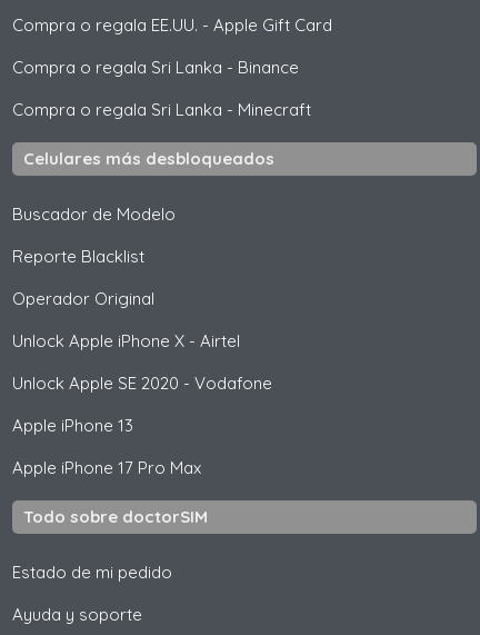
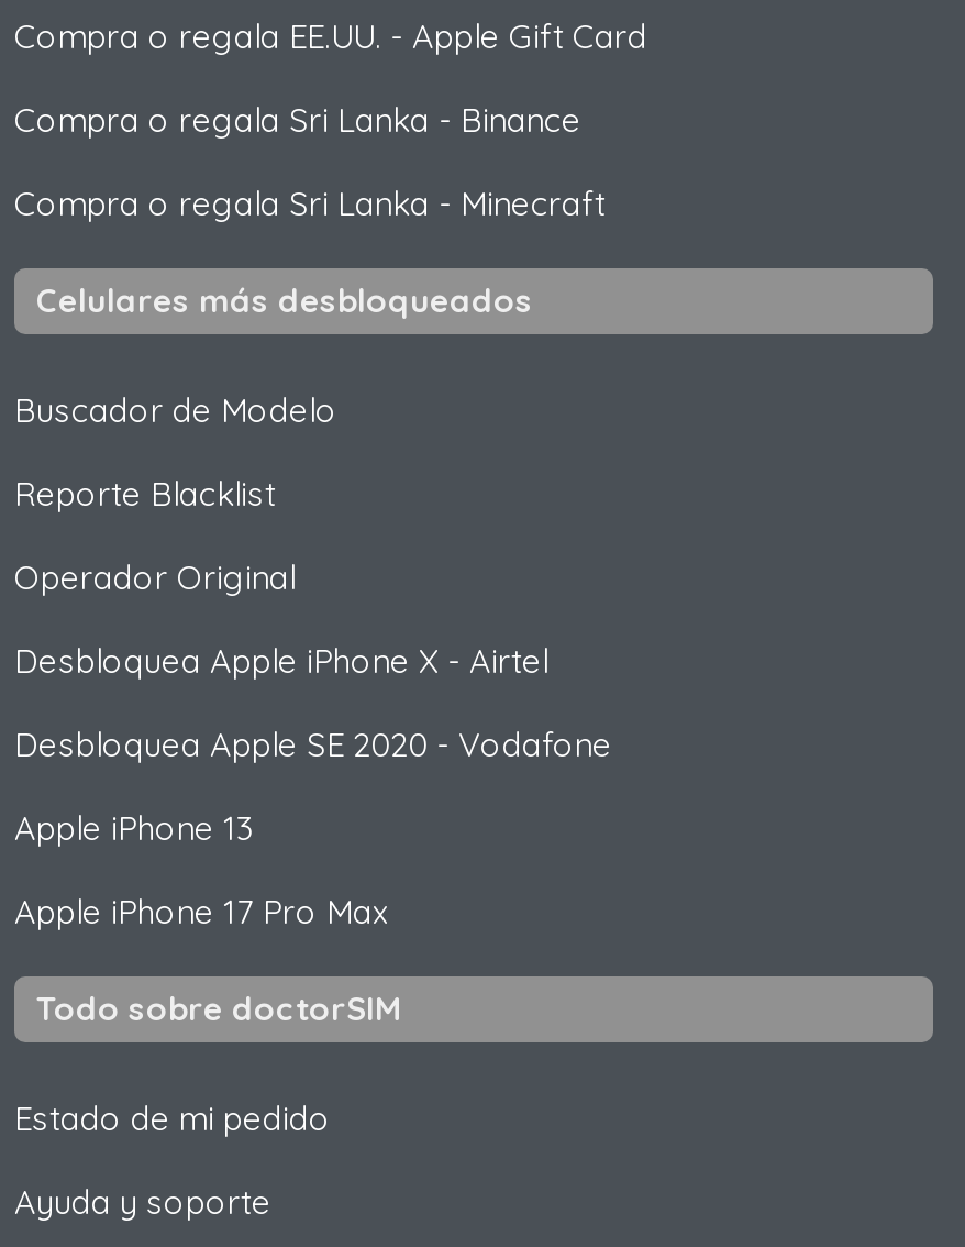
[12,330,240,352] Unlock Apple iPhone X - Airtel -> [14,640,548,682] Desbloquea Apple iPhone X - Airtel
[12,373,272,394] Unlock Apple SE 2020 - Vodafone -> [14,724,612,766] Desbloquea Apple SE 2020 - Vodafone

